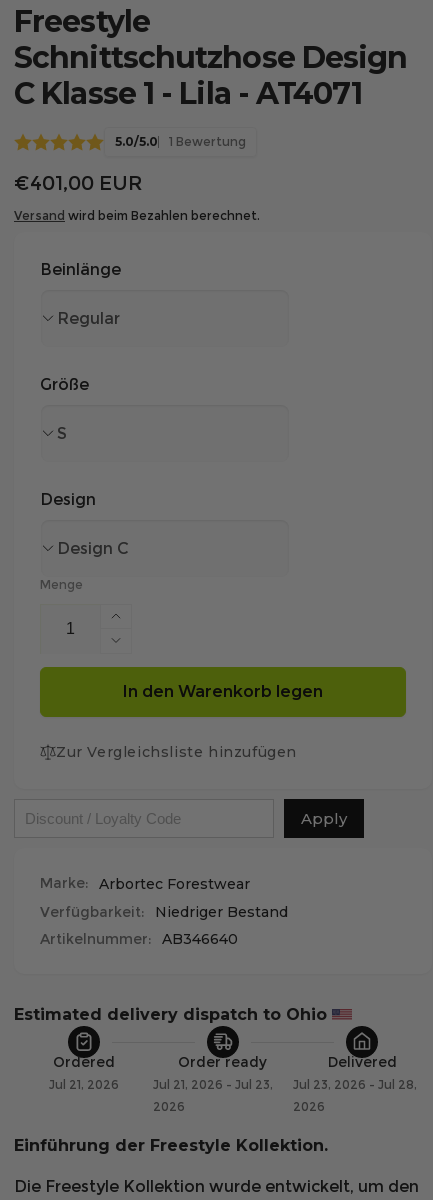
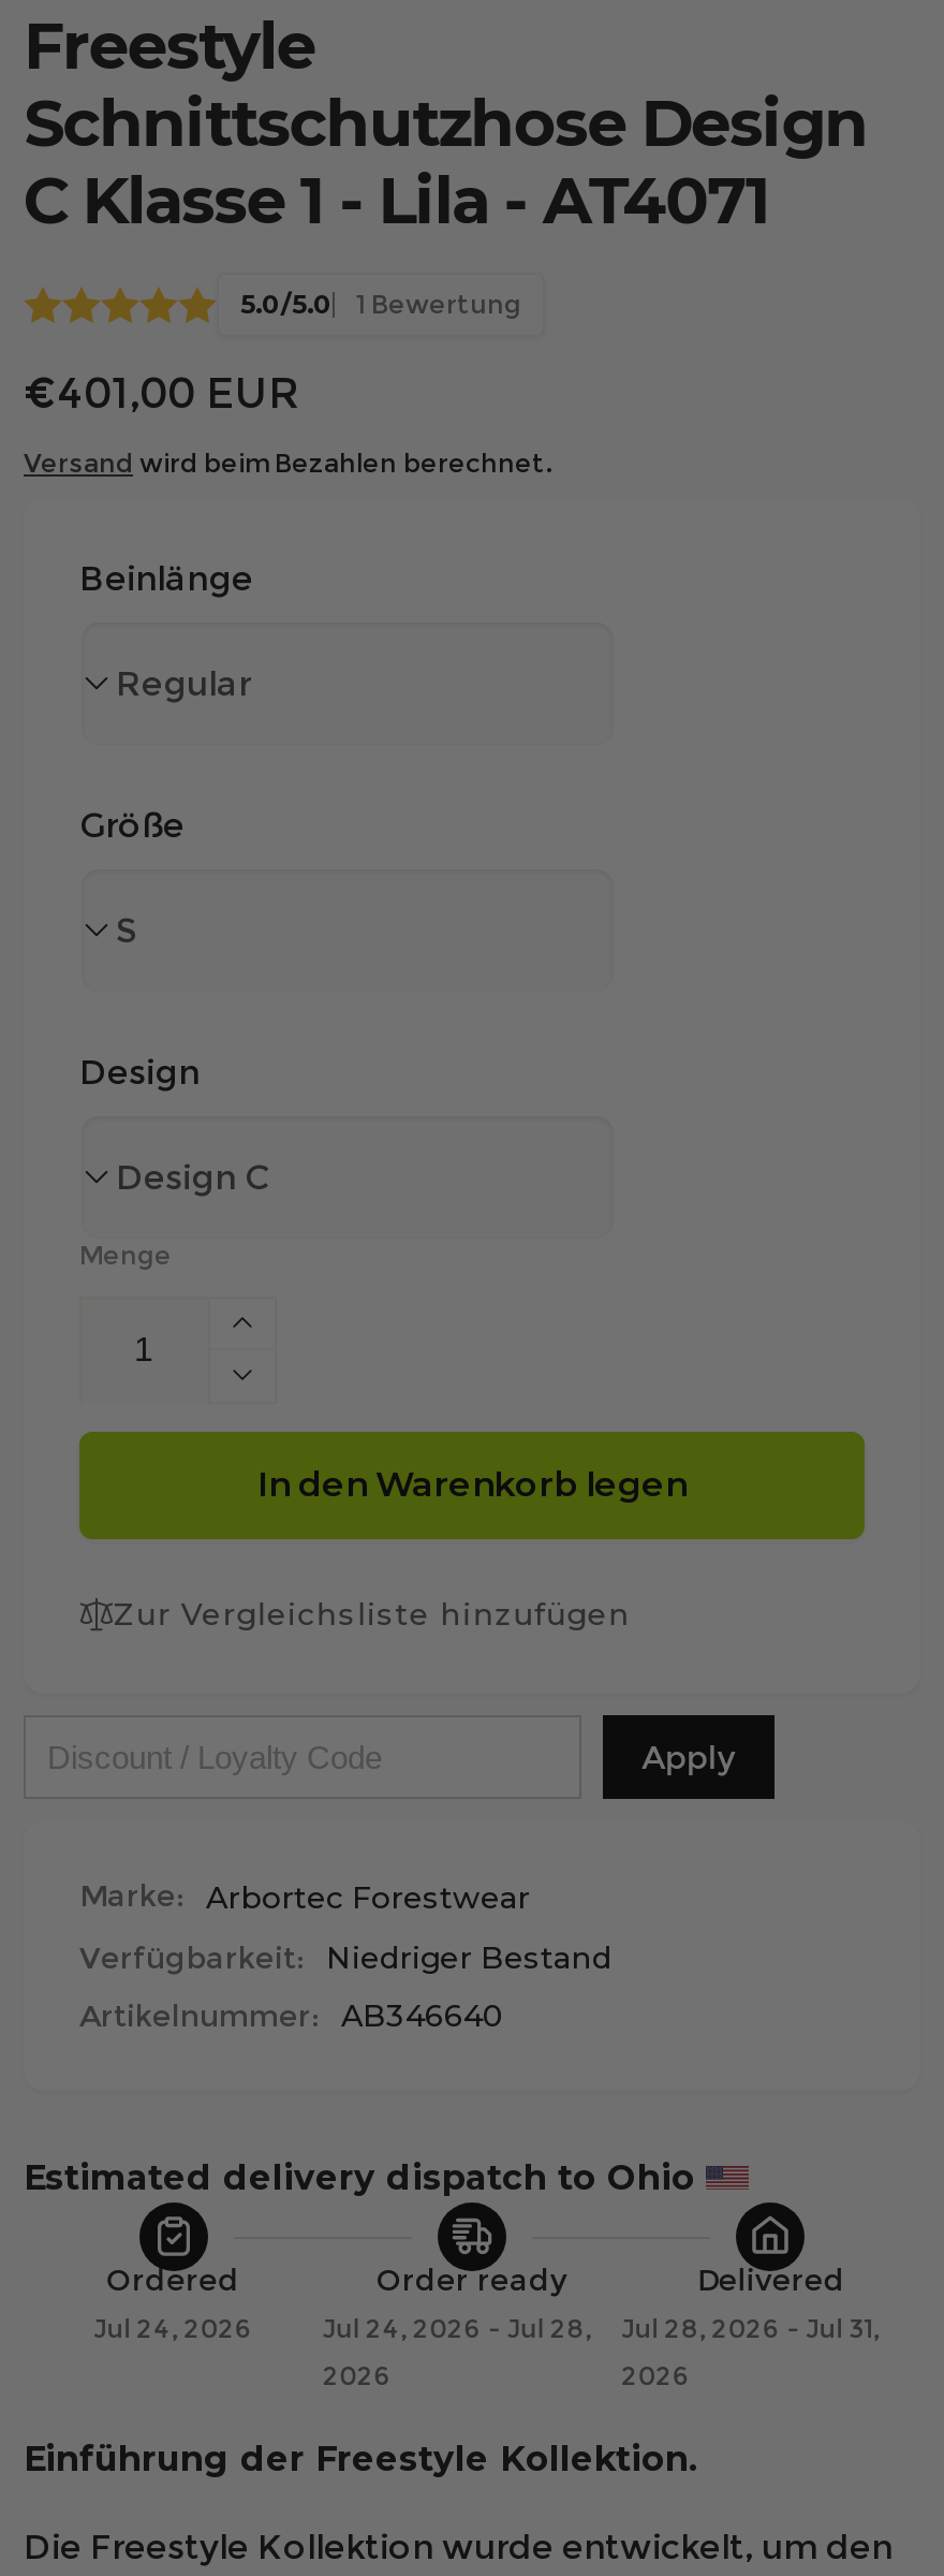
[49,1077,119,1092] Jul 21, 2026 -> [94,2312,253,2344] Jul 24, 2026
[153,1077,273,1092] Jul 21, 2026 - Jul 23, -> [322,2312,591,2344] Jul 24, 2026 - Jul 28,
[293,1077,417,1092] Jul 23, 2026 - Jul 28, -> [622,2312,879,2344] Jul 28, 2026 - Jul 31,

